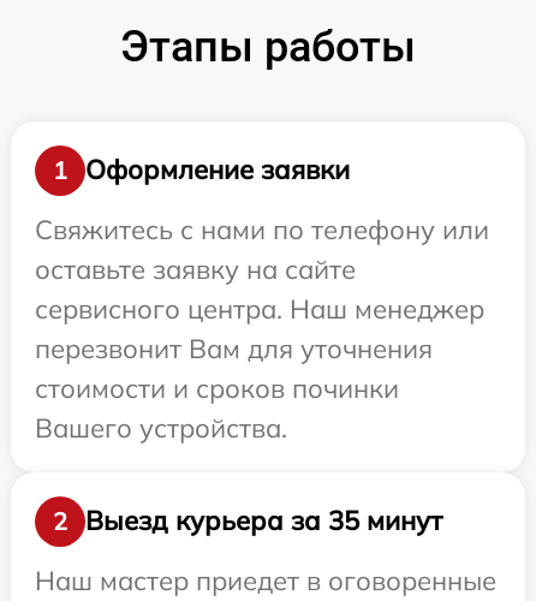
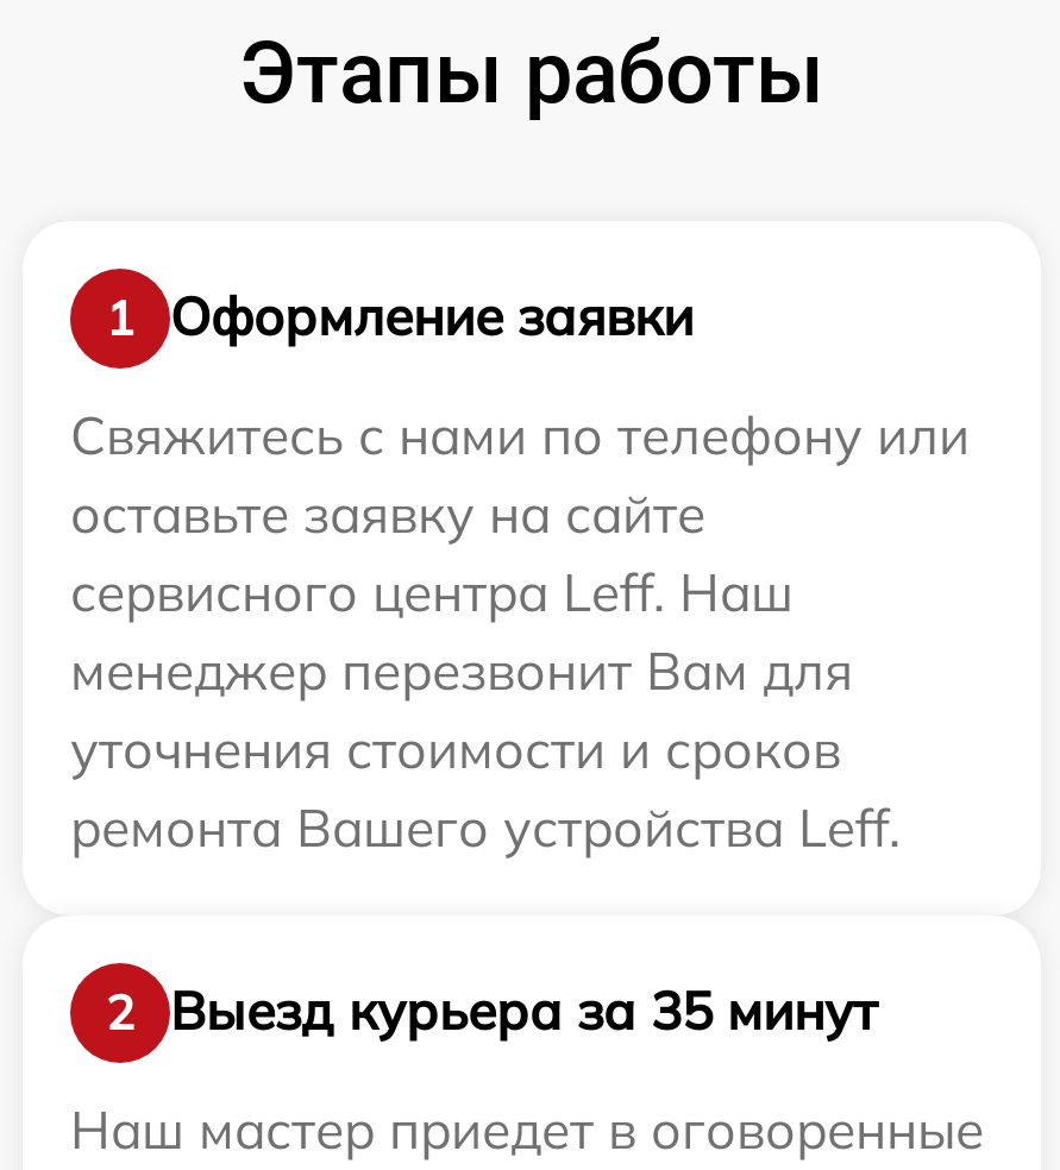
[35,292,484,445] сервисного центра. Наш менеджер | перезвонит Вам для уточнения | стоимости и сроков починки | Вашего устройства. -> [70,559,901,861] сервисного центра Leff. Наш | менеджер перезвонит Вам для | уточнения стоимости и сроков | ремонта Вашего устройства Leff.

